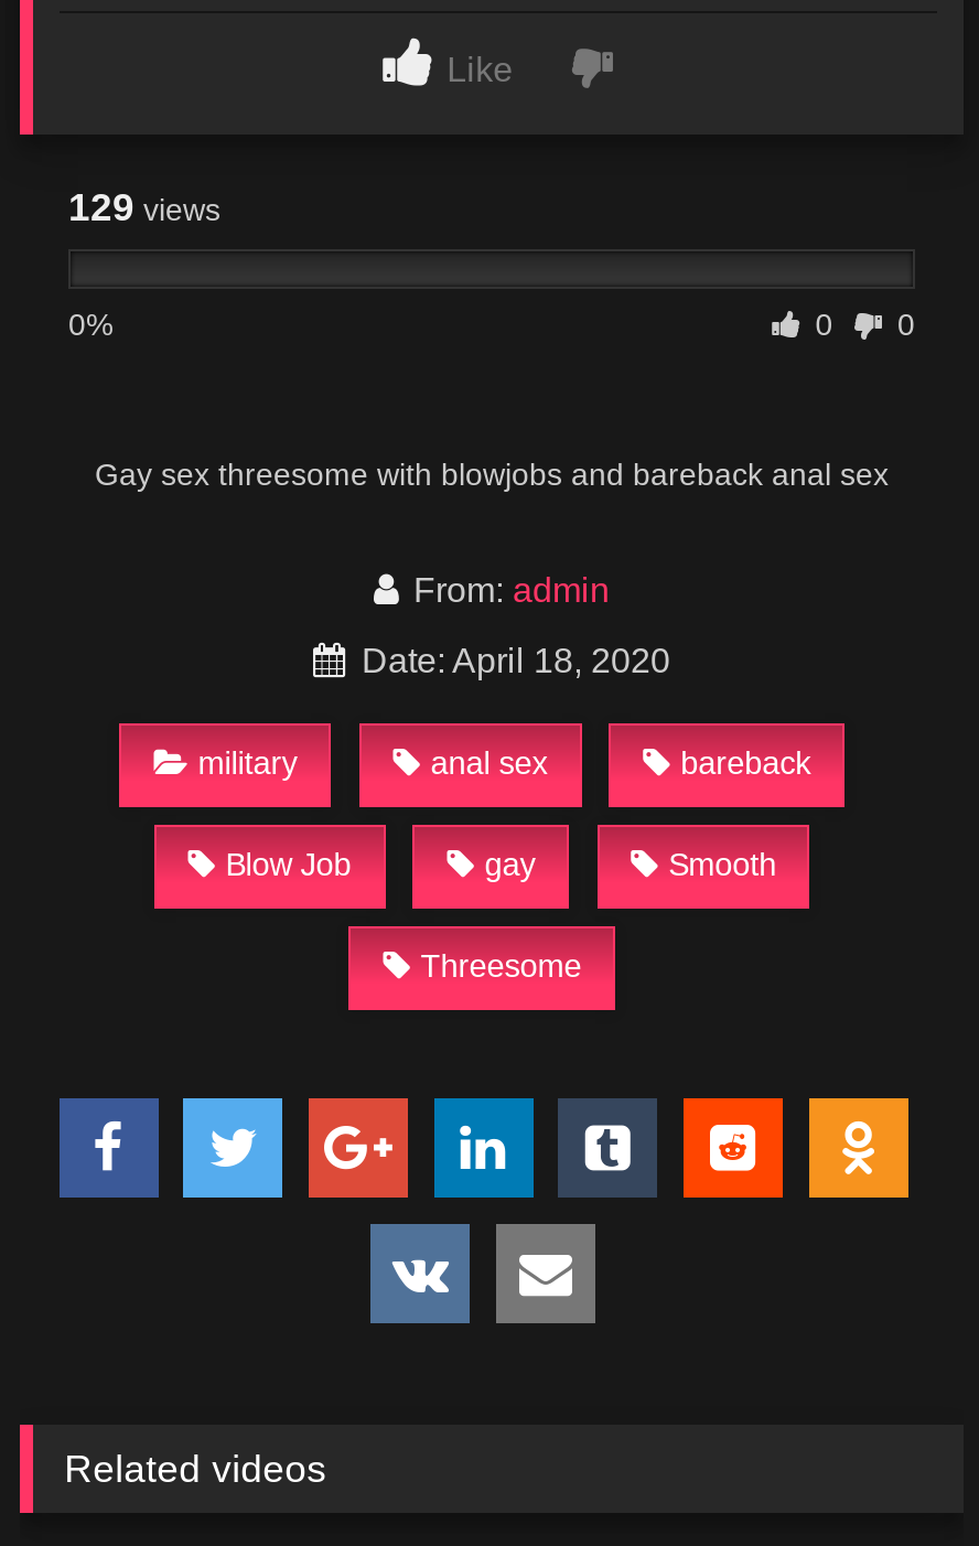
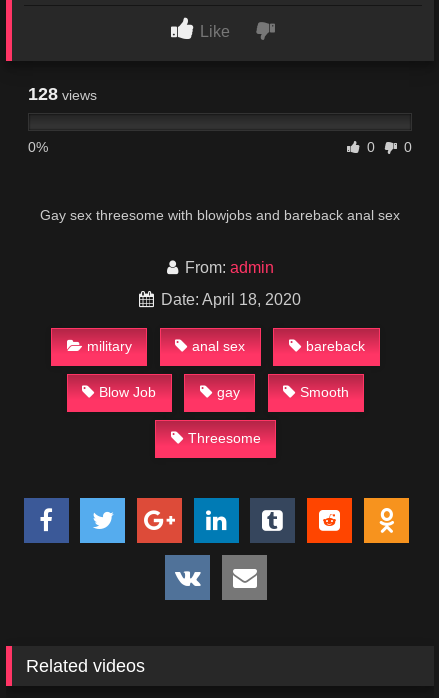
[68,185,220,230] 129 views -> [28,84,97,104] 128 views

